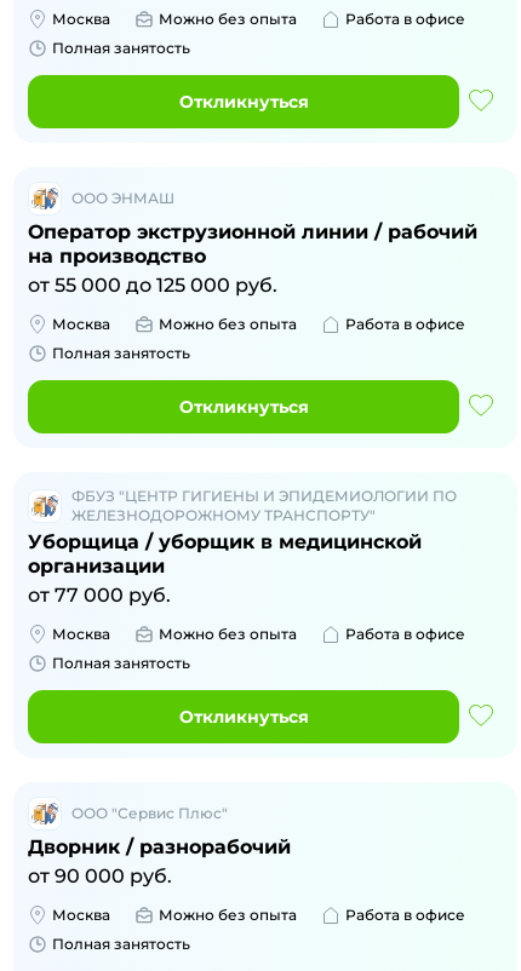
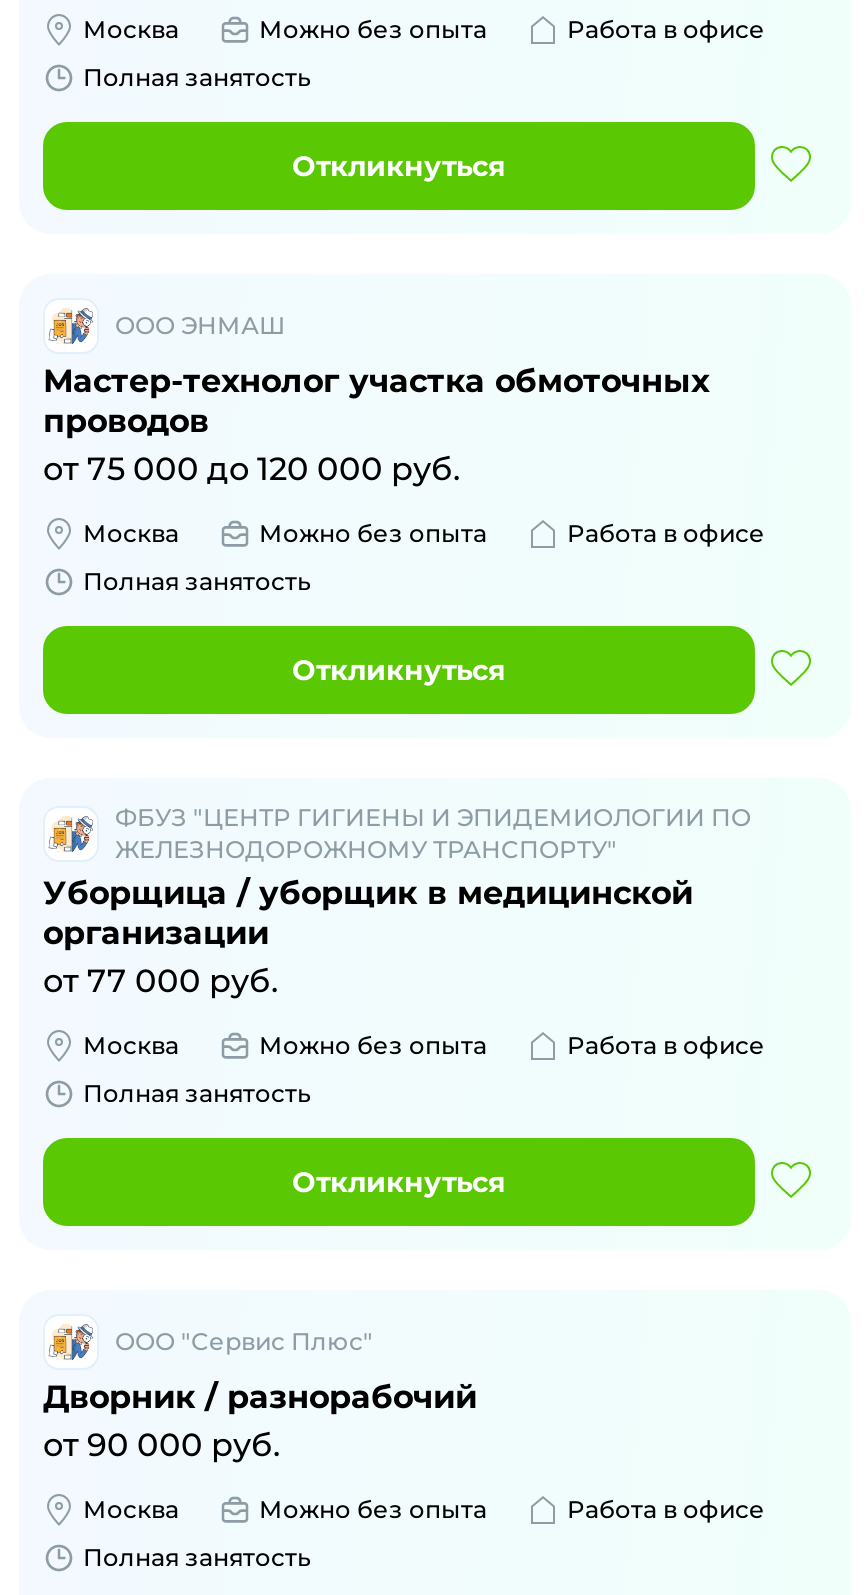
[28,220,477,297] Оператор экструзионной линии / рабочий | на производство | от 55 000 до 125 000 руб. -> [43,362,709,488] Мастер-технолог участка обмоточных | проводов | от 75 000 до 120 000 руб.

